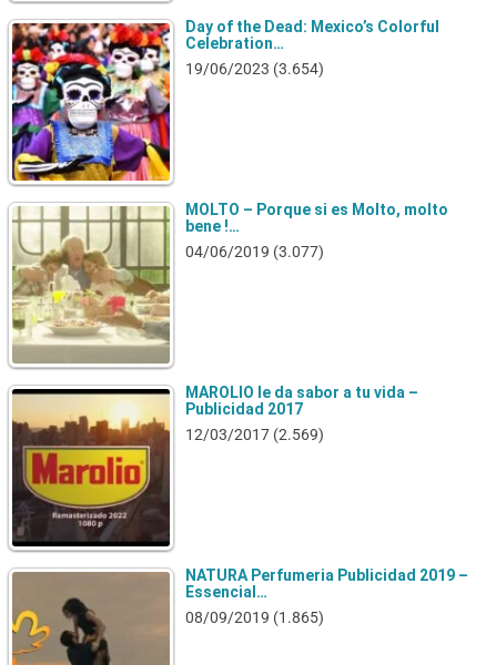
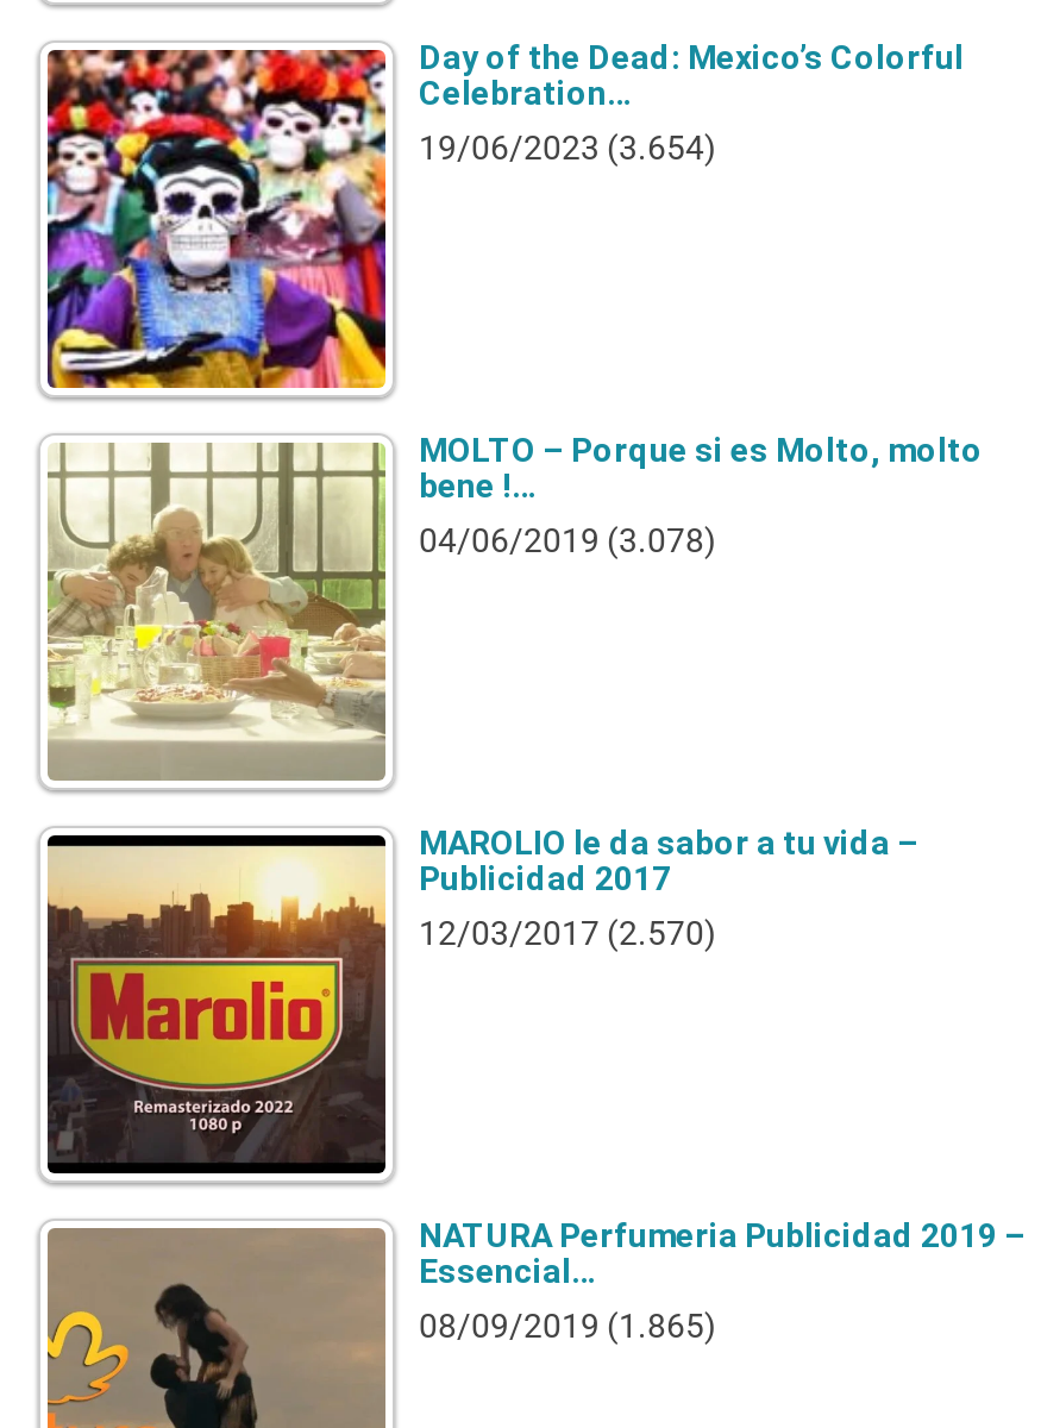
[185,243,324,261] 04/06/2019 (3.077) -> [419,522,716,560] 04/06/2019 (3.078)
[185,426,324,444] 12/03/2017 (2.569) -> [419,915,716,953] 12/03/2017 (2.570)

